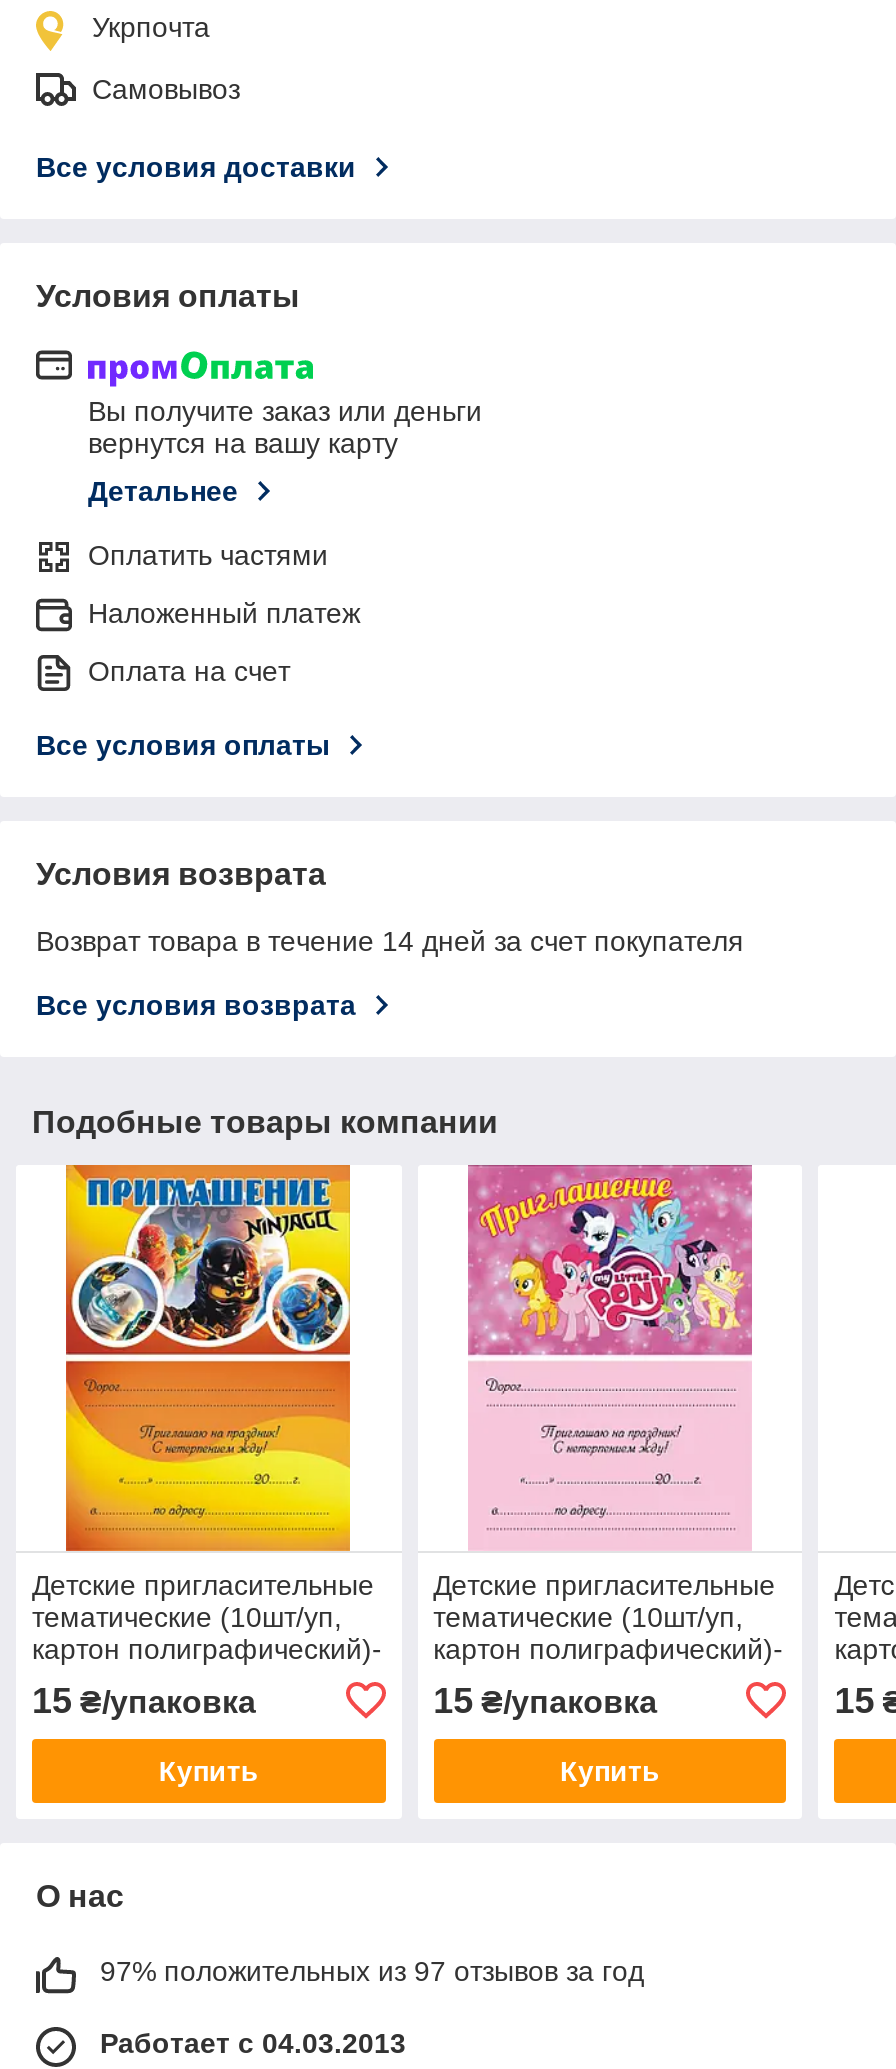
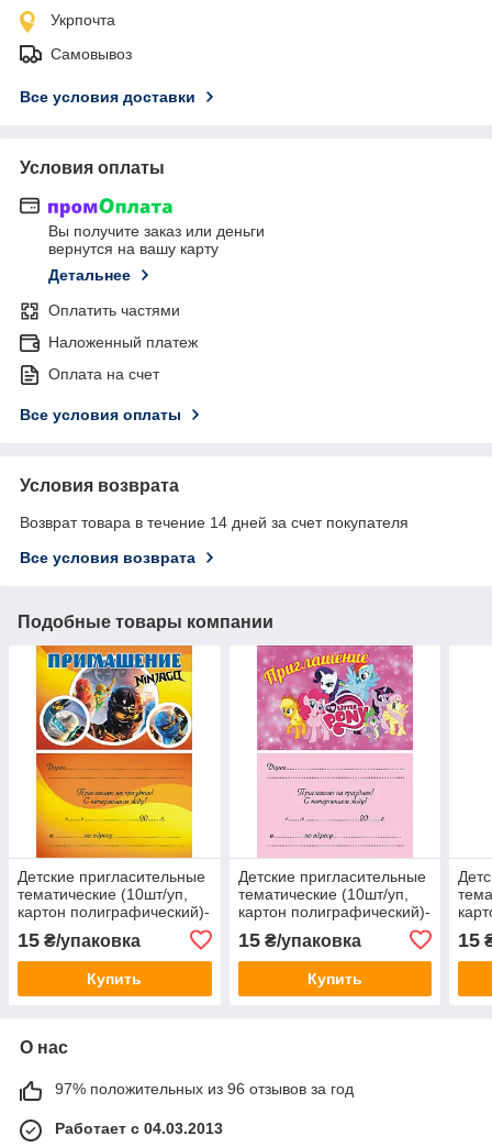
[100,1955,644,1987] 97% положительных из 97 отзывов за год -> [55,1080,354,1097] 97% положительных из 96 отзывов за год

